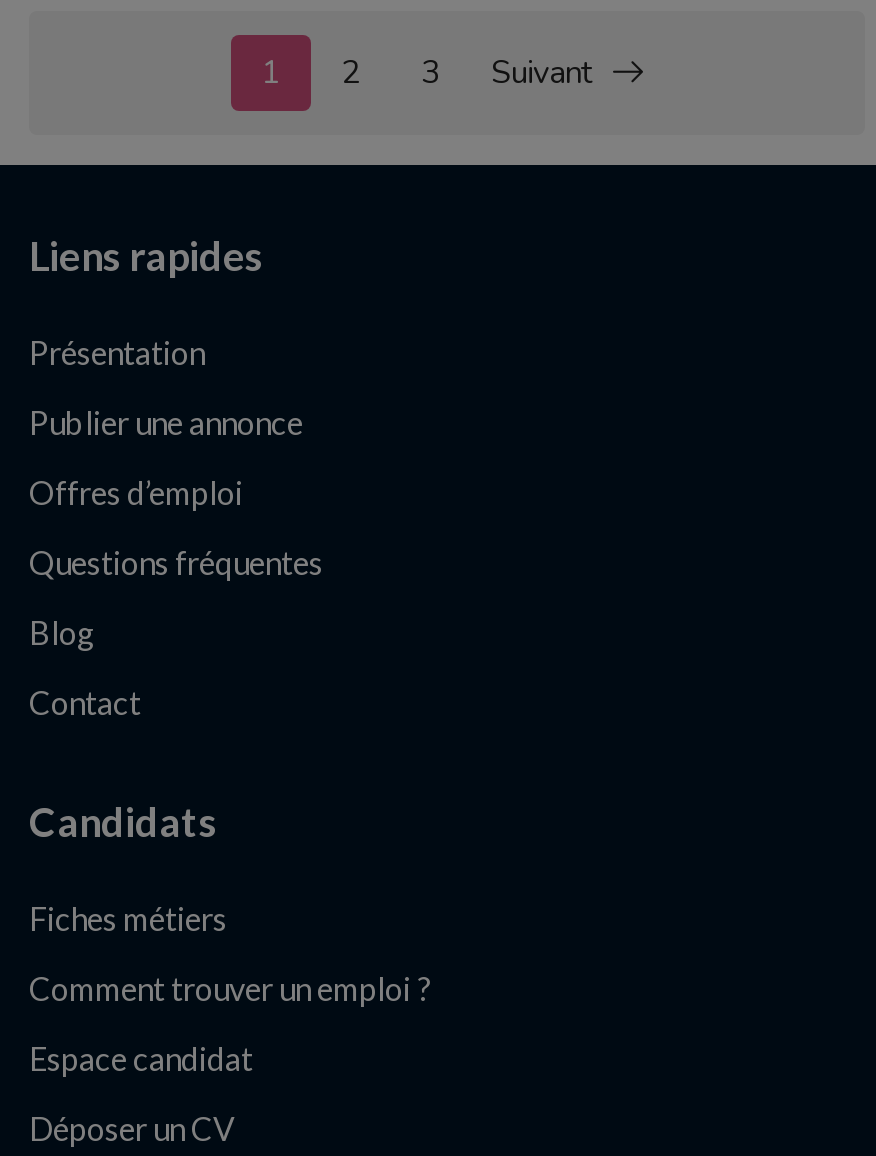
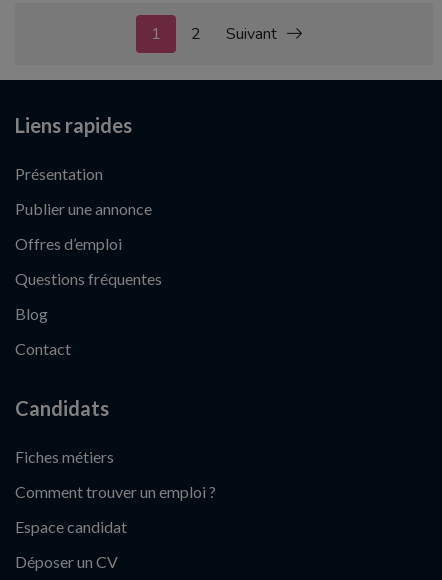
[421,51,441,95] 3 -> none

